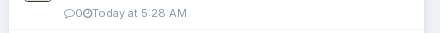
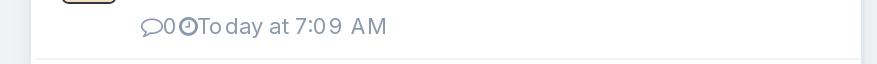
[75,6,187,20] 0 Today at 5:28 AM -> [163,12,387,40] 0 Today at 7:09 AM

